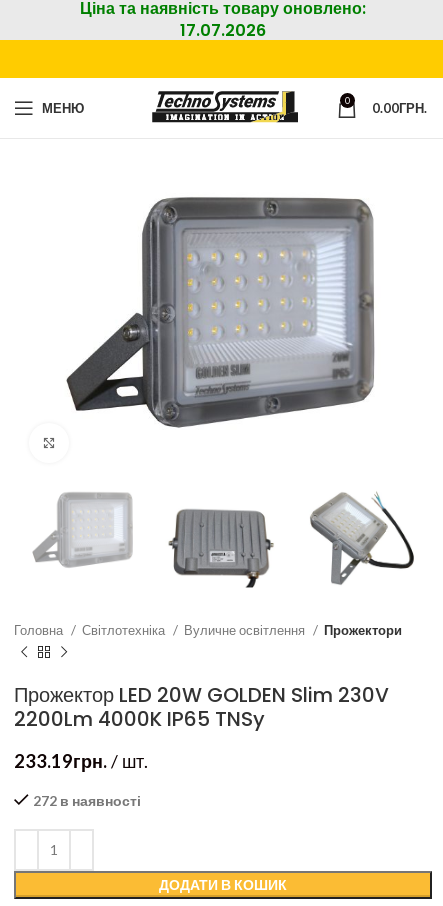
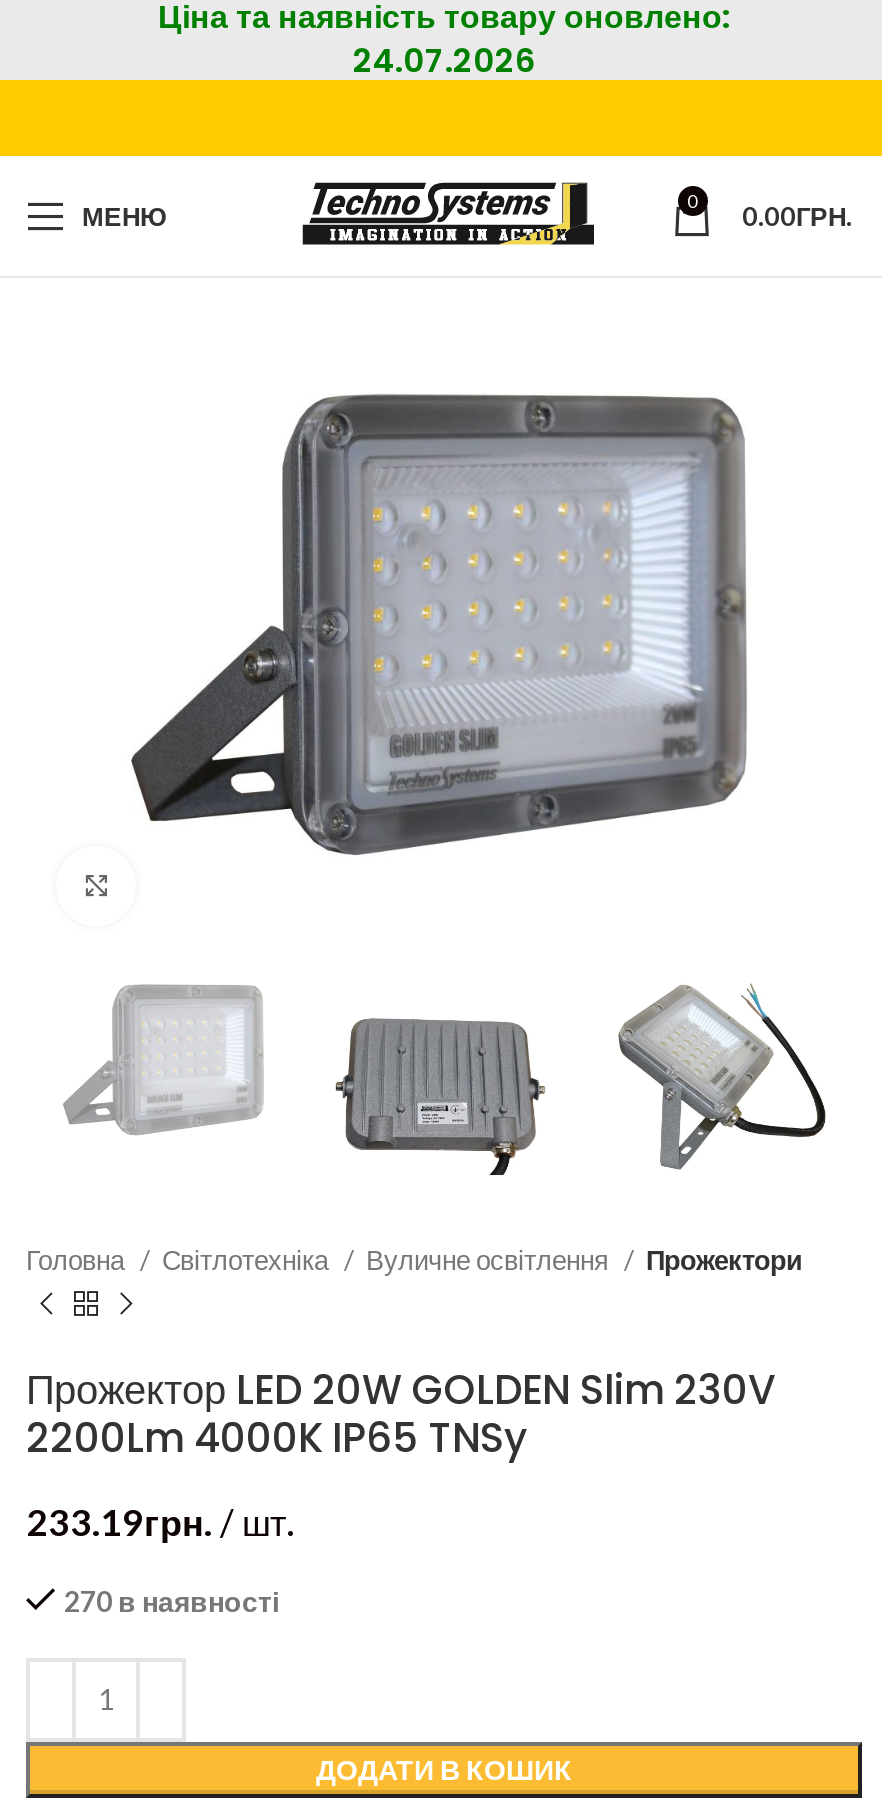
[180,19,266,42] 17.07.2026 -> [353,38,535,84] 24.07.2026
[33,792,141,809] 272 в наявності -> [64,1584,280,1618] 270 в наявності

